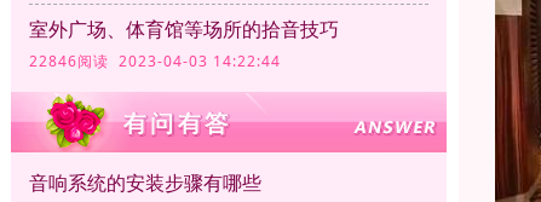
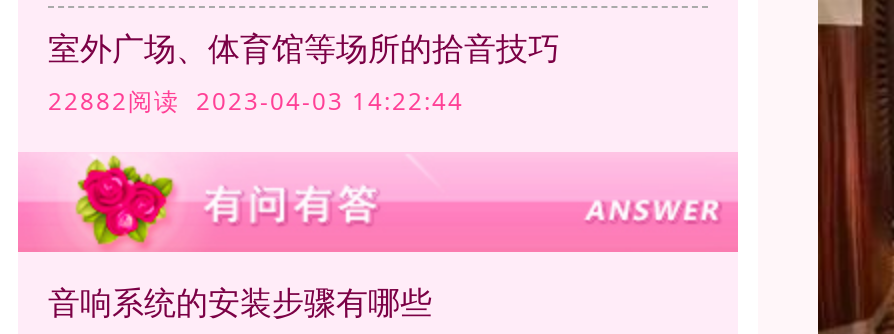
[29,51,281,72] 22846阅读 2023-04-03 14:22:44 -> [48,84,464,118] 22882阅读 2023-04-03 14:22:44

